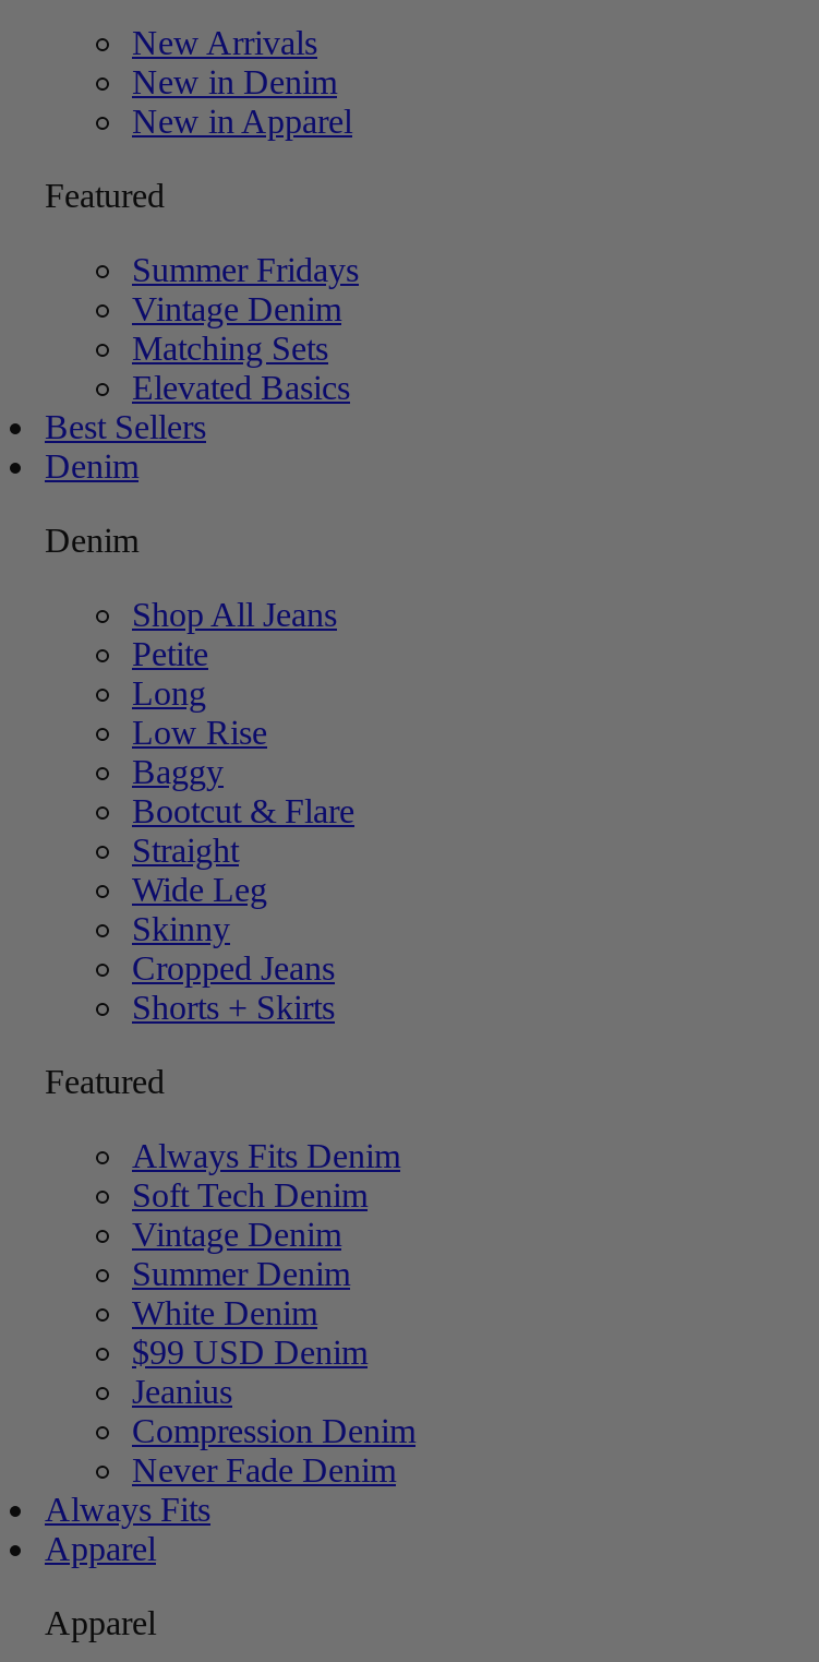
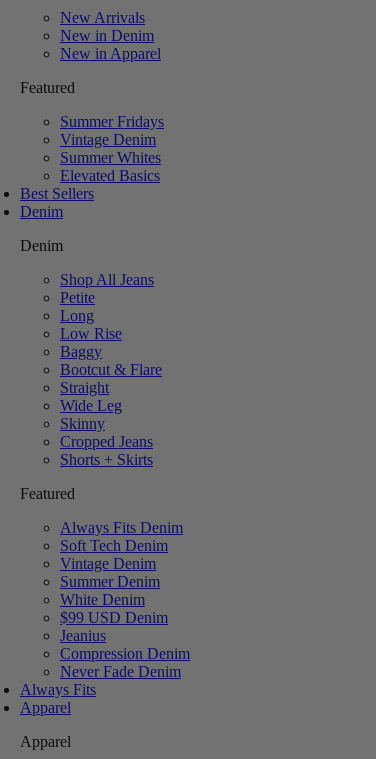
[132,330,328,367] Matching Sets -> [60,149,161,166] Summer Whites

